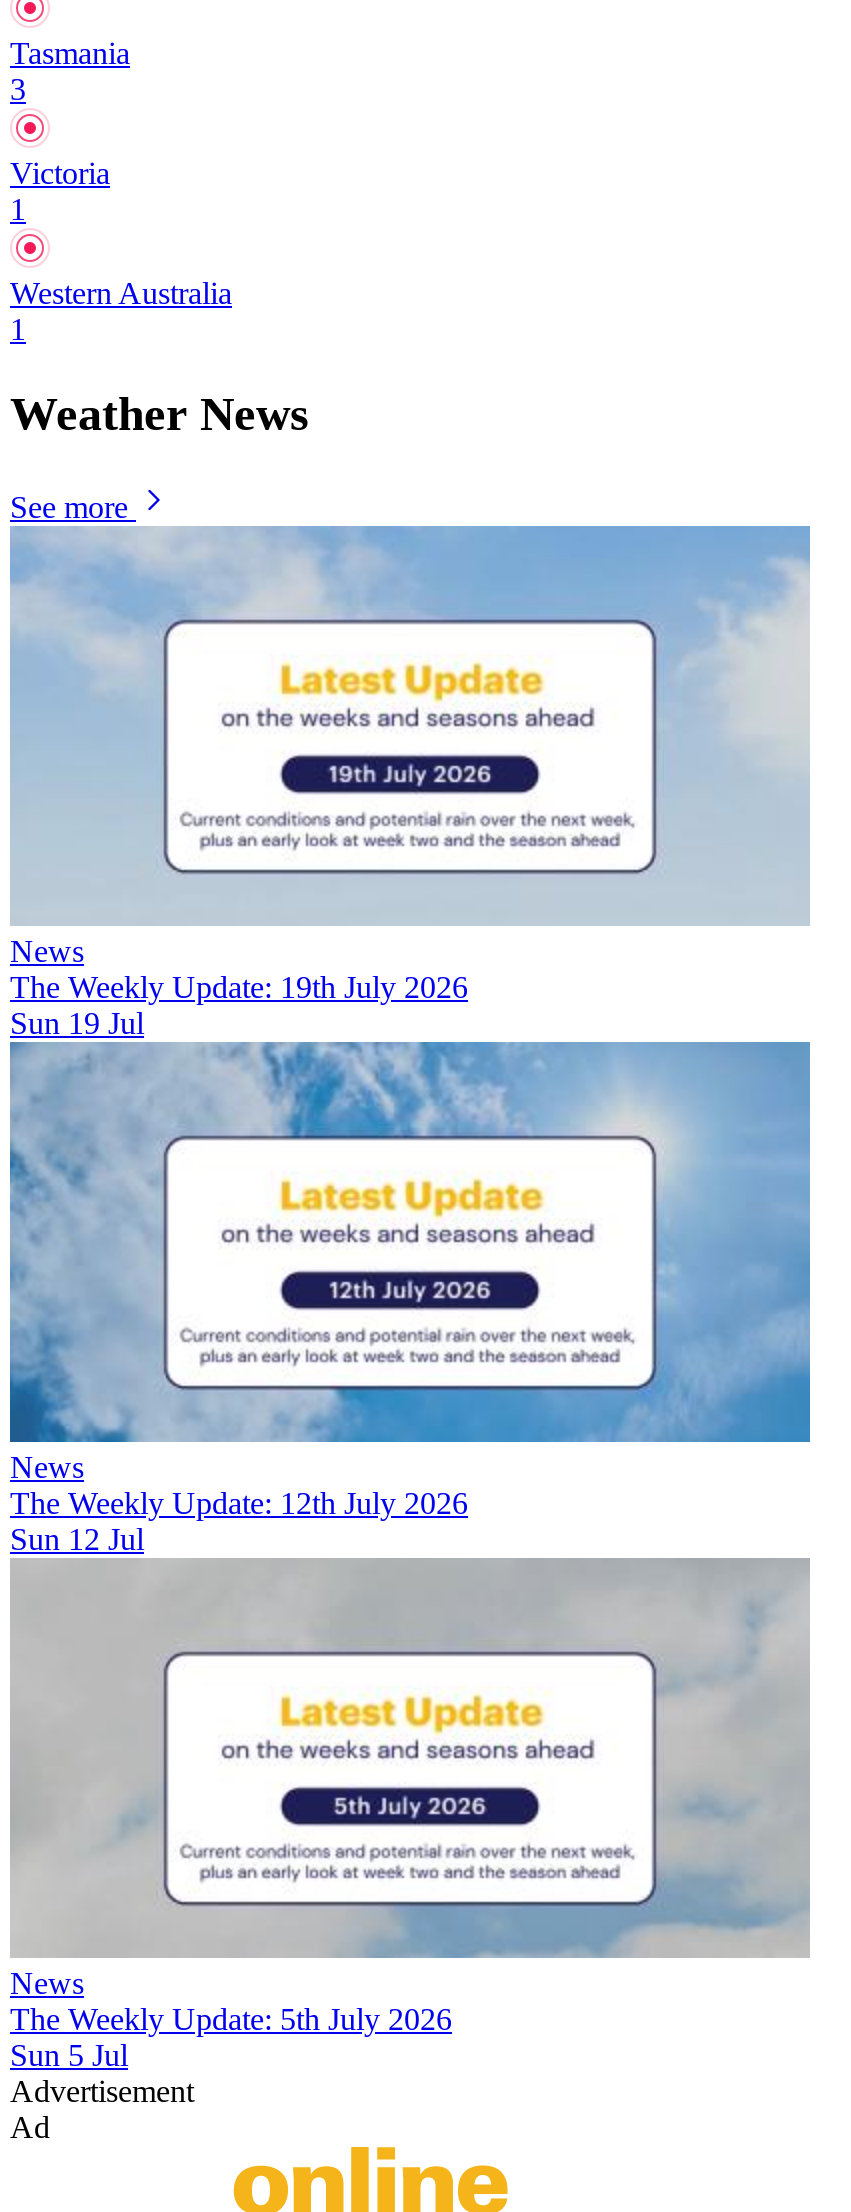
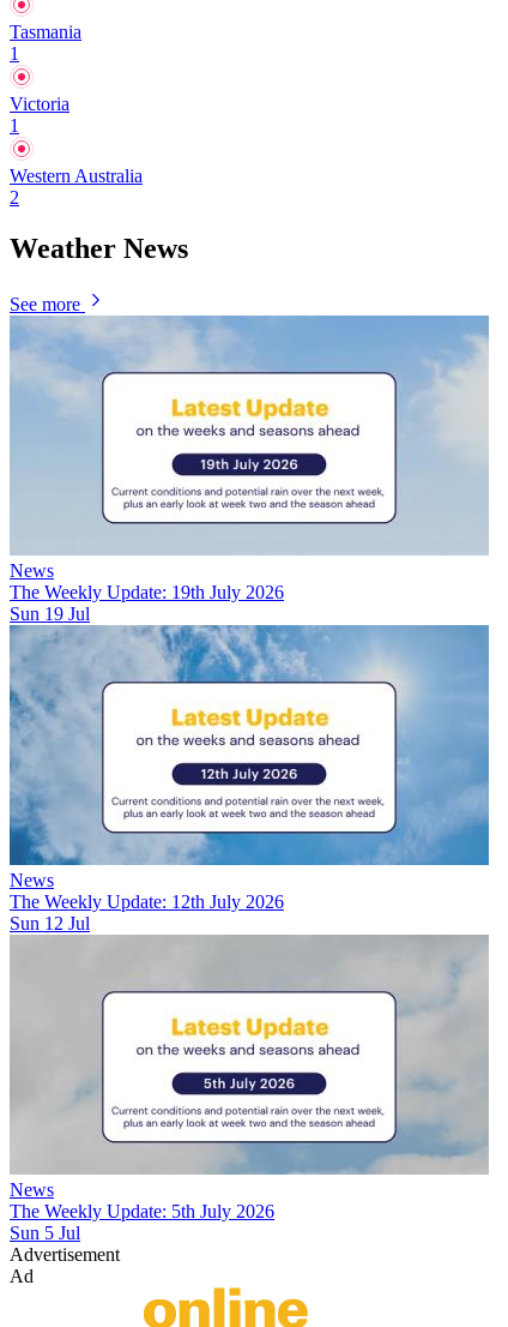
[10,72,26,106] 3 -> [10,43,19,64] 1
[10,312,26,346] 1 -> [10,187,19,208] 2

